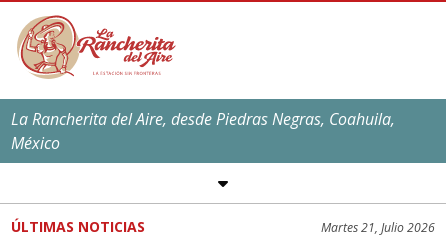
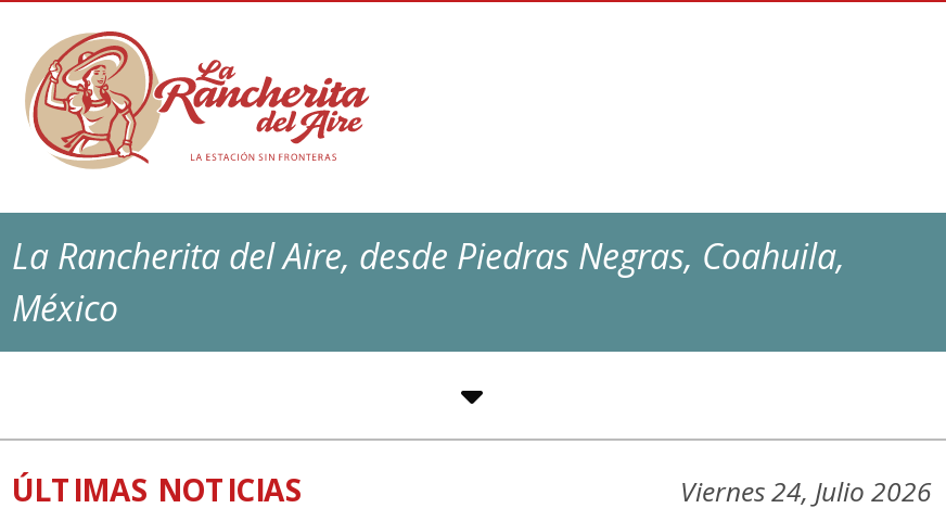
[321,219,435,236] Martes 21, Julio 2026 -> [680,473,932,510] Viernes 24, Julio 2026

